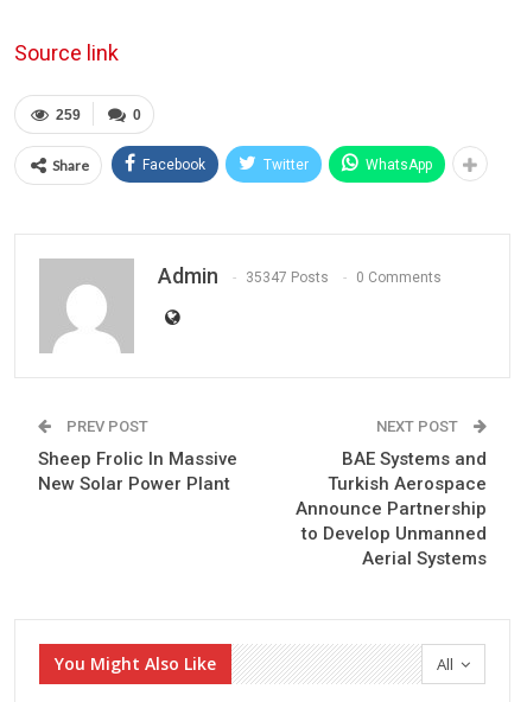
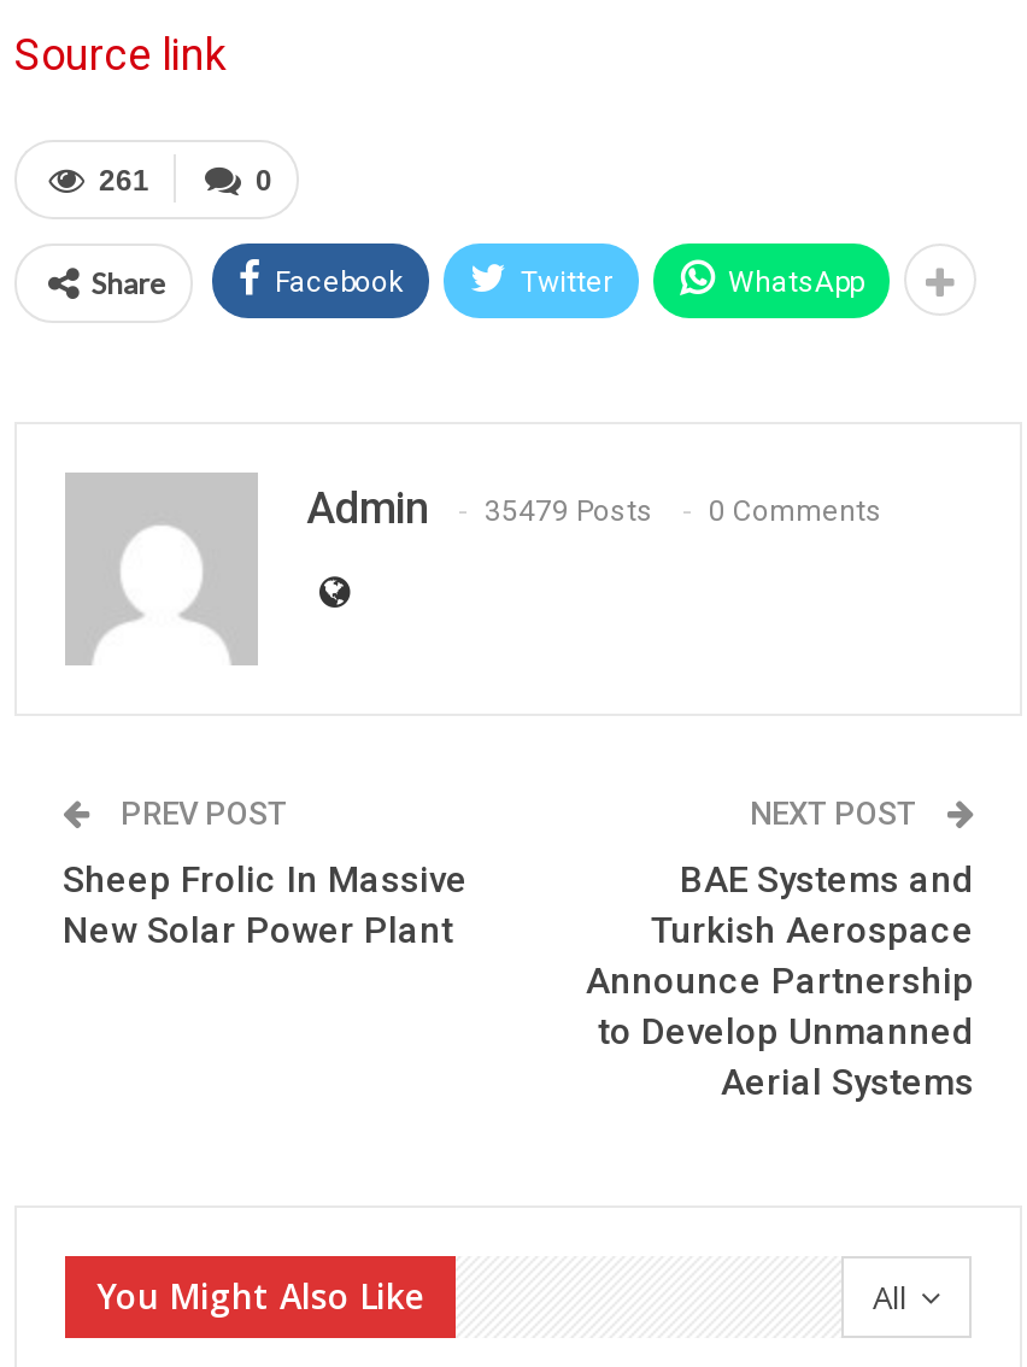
[56,106,81,123] 259 -> [99,163,149,197] 261
[158,263,442,288] Admin 35347 Posts 0 Comments -> [306,481,882,532] Admin 35479 Posts 0 Comments

